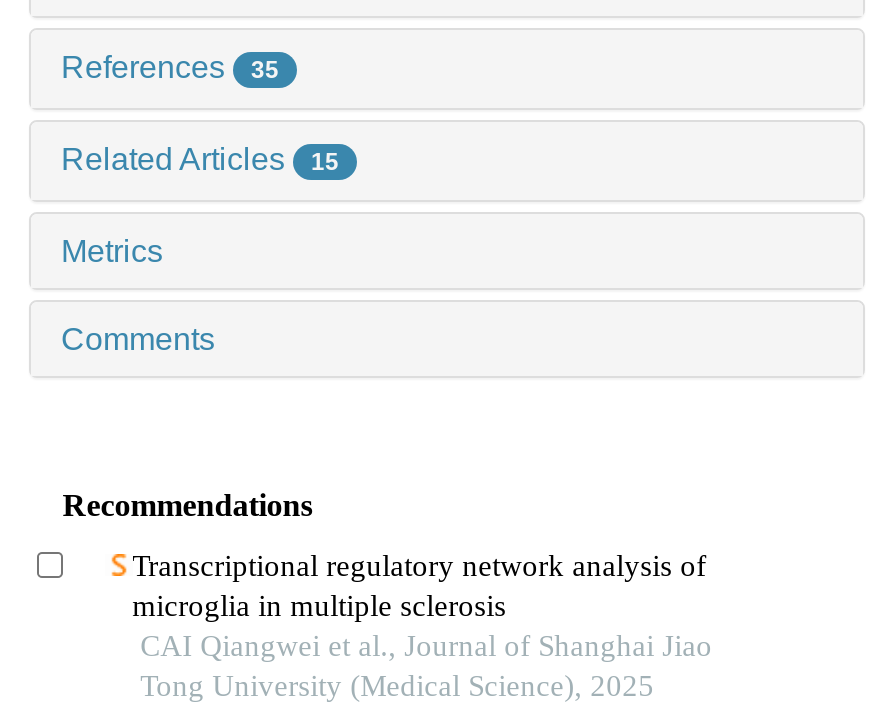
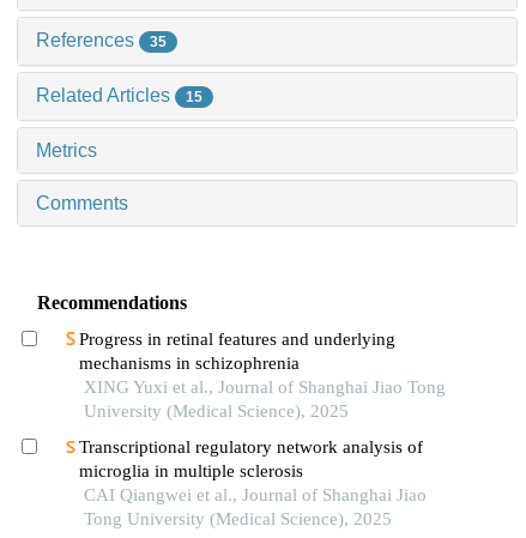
none -> [79,329,445,420] Progress in retinal features and underlying | mechanisms in schizophrenia | XING Yuxi et al., Journal of Shanghai Jiao Tong | University (Medical Science), 2025

